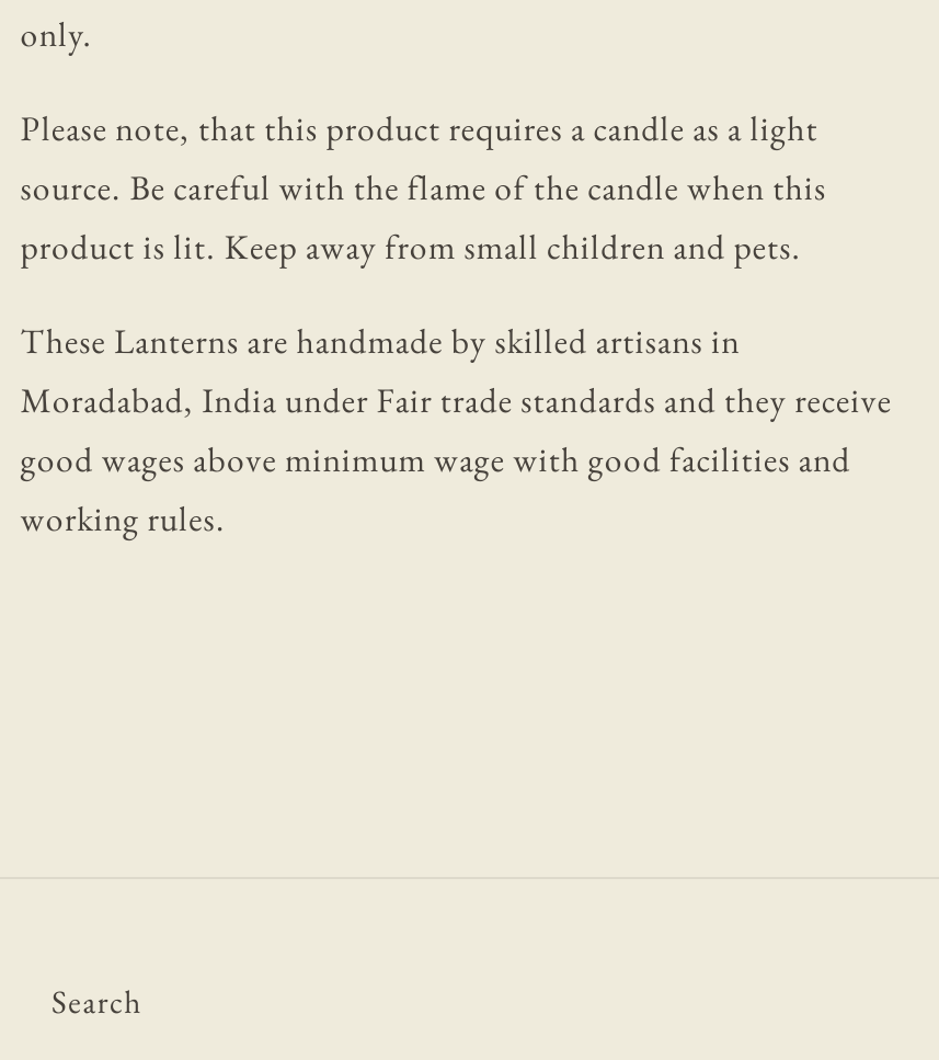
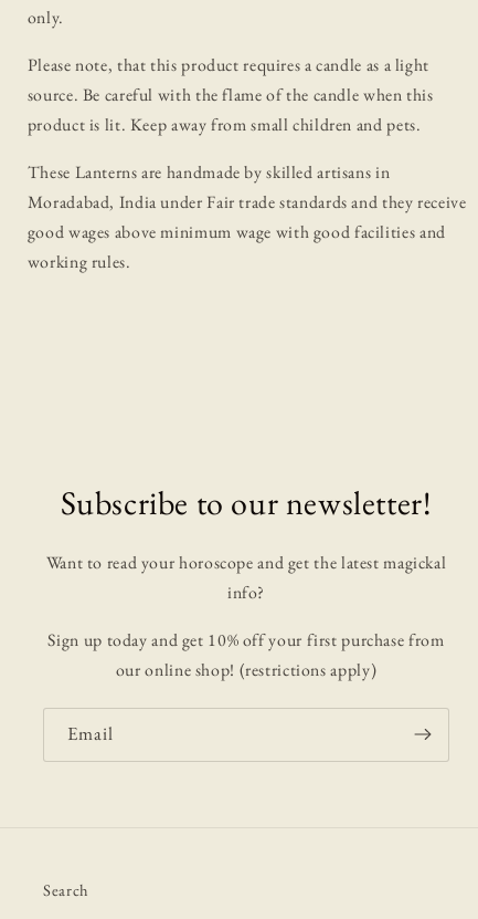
none -> [46,481,446,745] Subscribe to our newsletter! | Want to read your horoscope and get the latest magickal | info? | Sign up today and get 10% off your first purchase from | our online shop! (restrictions apply) | Email

